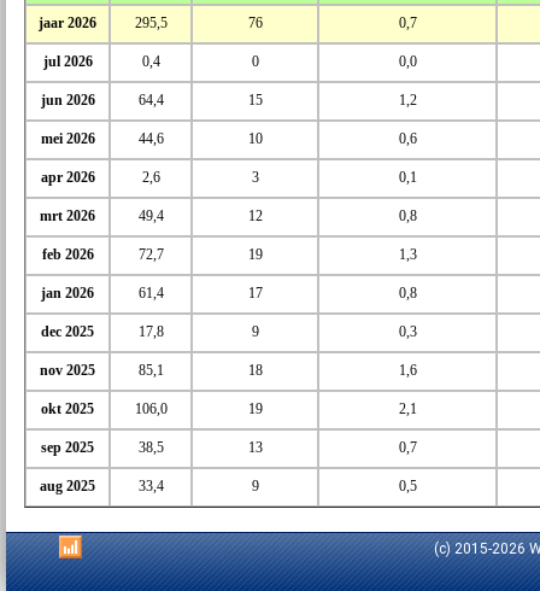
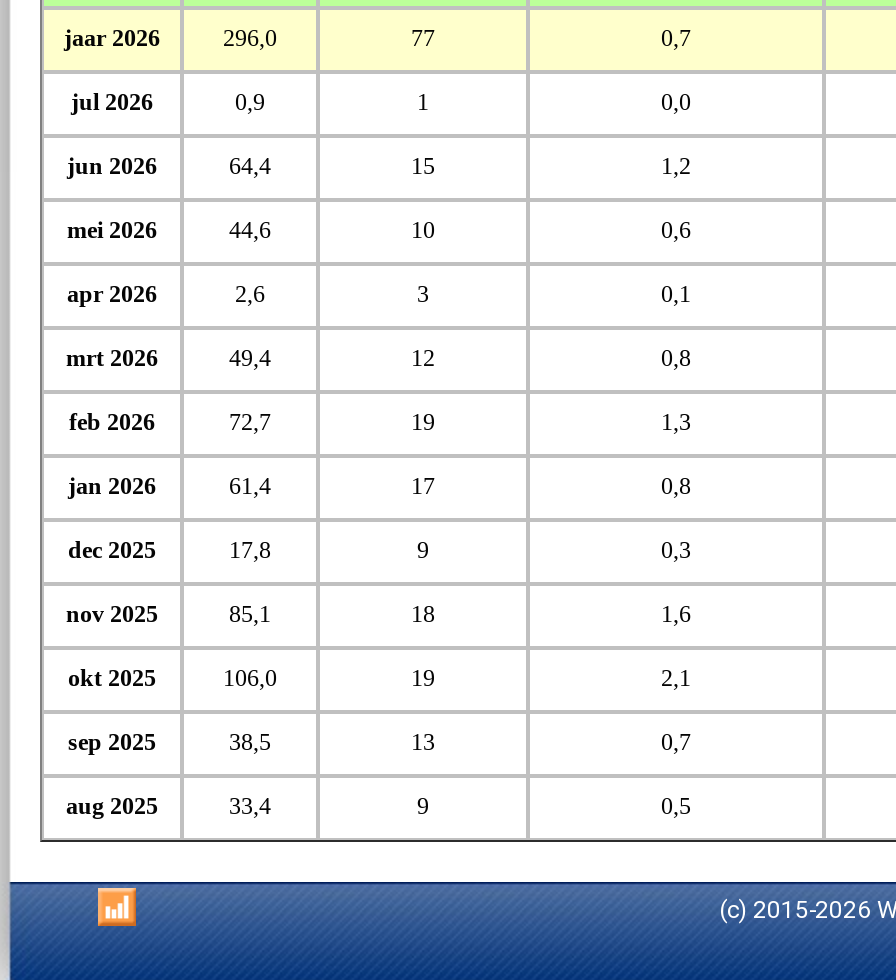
[134,14,167,31] 295,5 -> [223,24,277,52] 296,0
[248,14,262,31] 76 -> [411,24,435,52] 77
[142,53,160,70] 0,4 -> [235,88,265,116] 0,9
[251,53,259,70] 0 -> [417,88,429,116] 1

